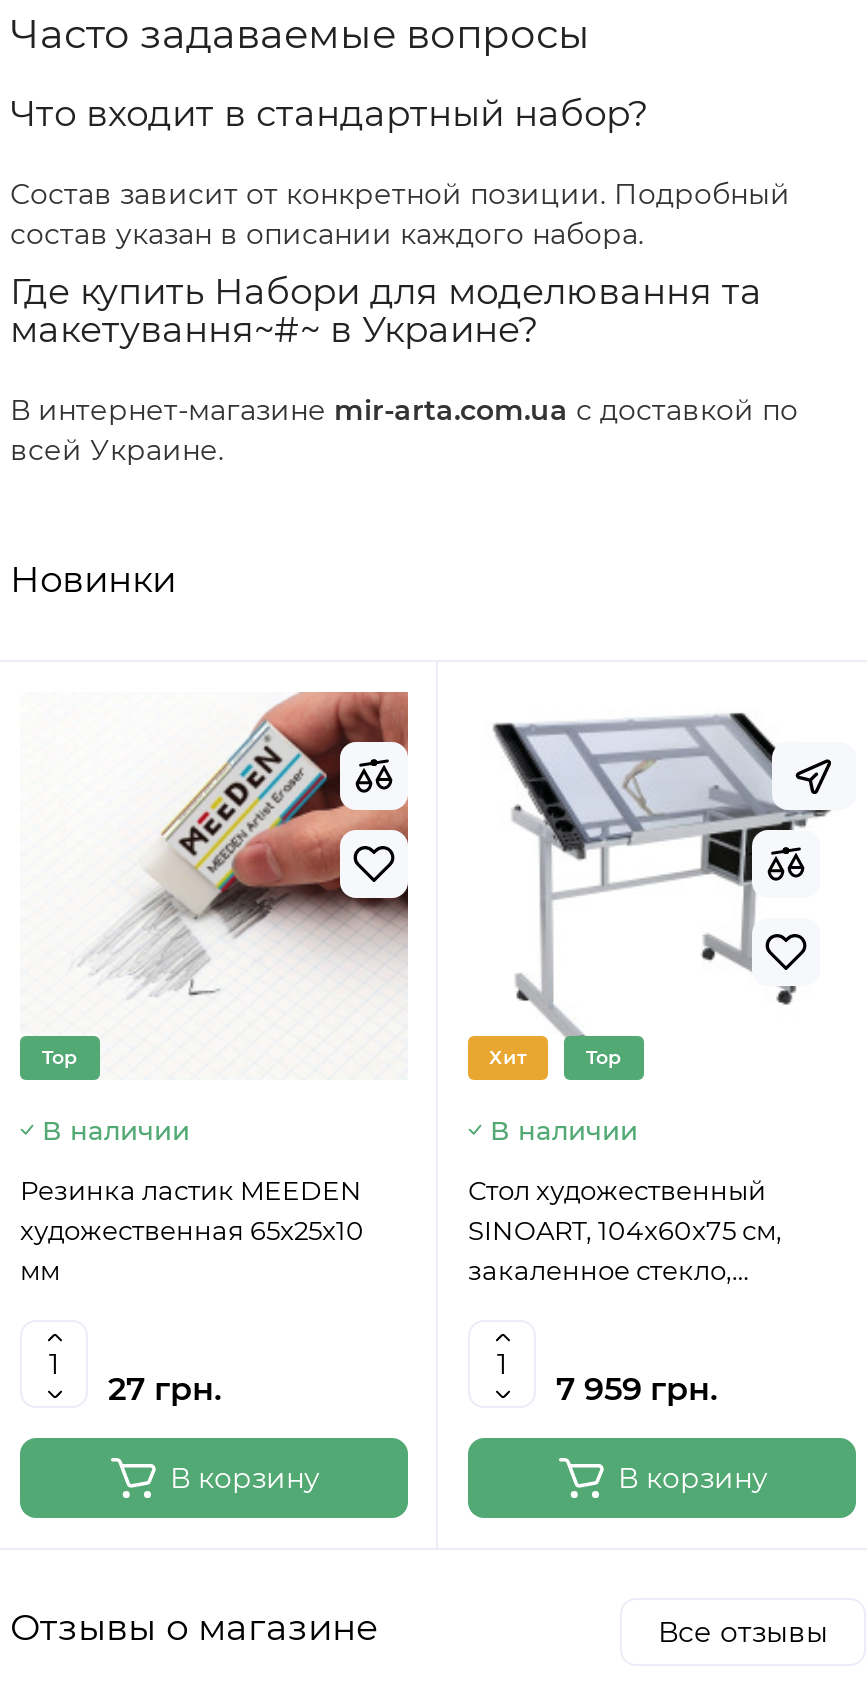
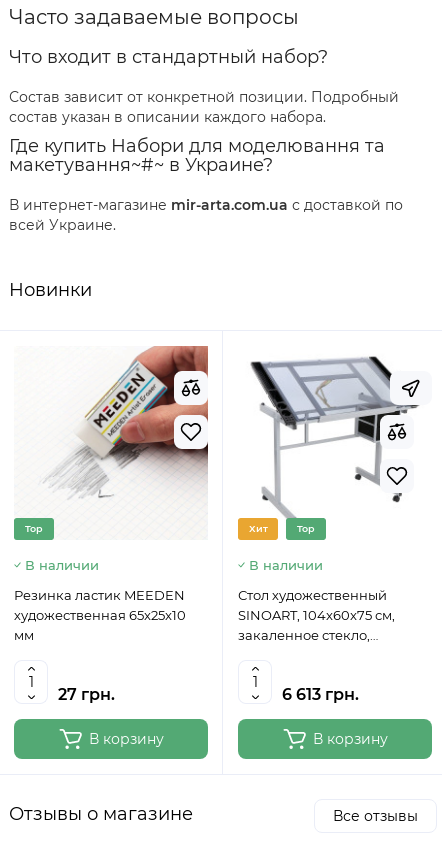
[556,1370,718,1408] 7 959 грн. -> [282,685,359,704] 6 613 грн.

